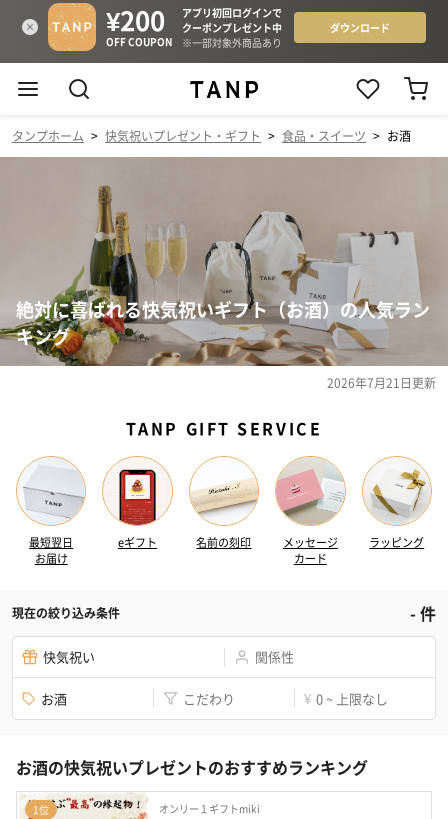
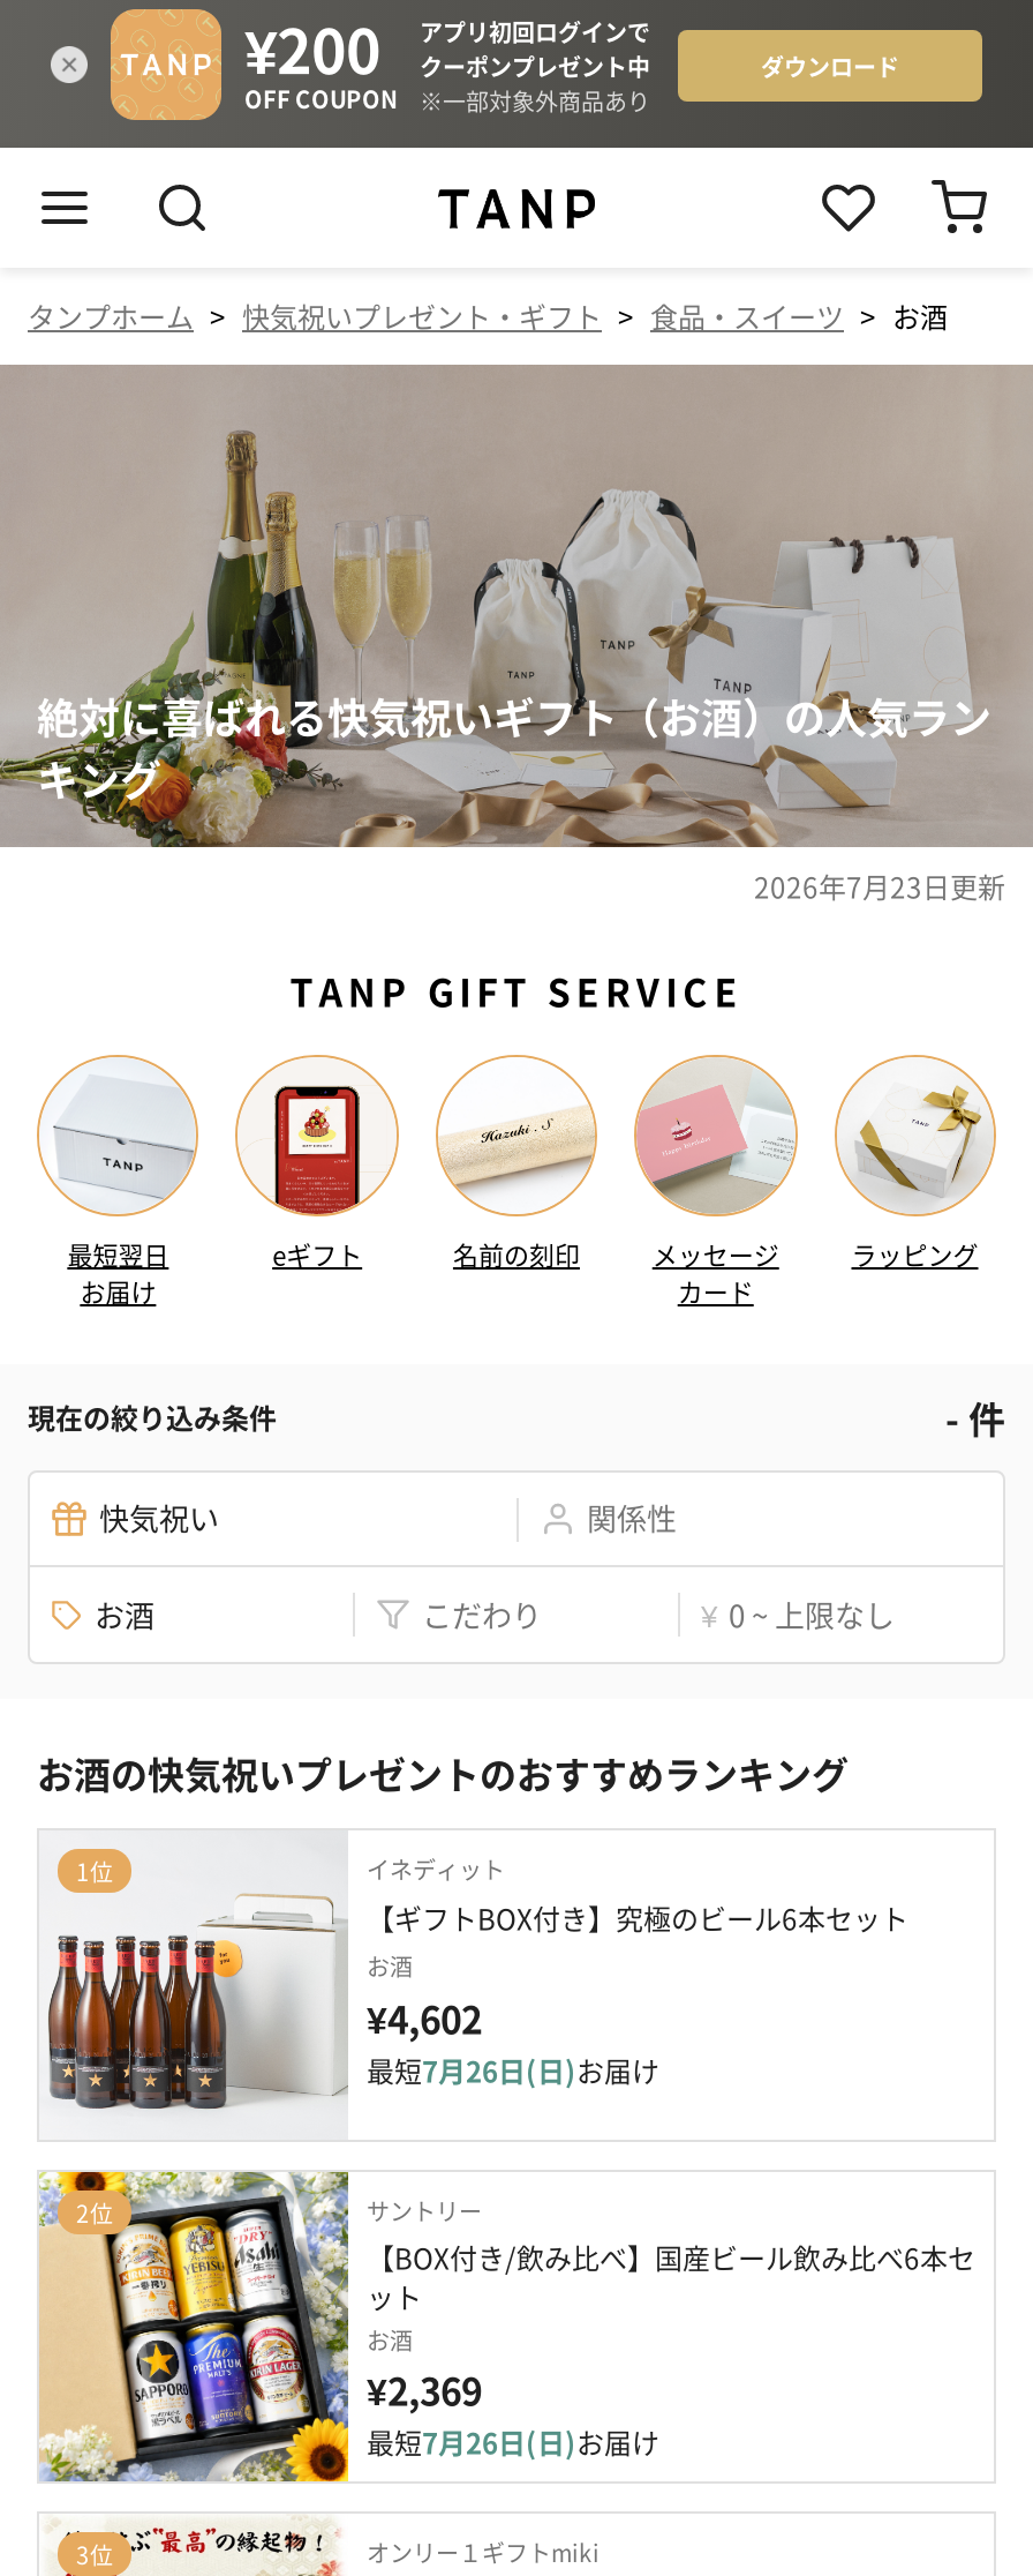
[327,374,436,391] 2026年7月21日更新 -> [754,866,1005,905] 2026年7月23日更新
none -> [46,1844,908,2121] [image] | イネディット | 【ギフトBOX付き】究極のビール6本セット | お酒 | ¥4,602 | 最短7月26日(日)お届け
none -> [37,2170,975,2573] [image] | 2位 | サントリー | 【BOX付き/飲み比べ】国産ビール飲み比べ6本セ | ット | お酒 | ¥2,369 | 最短7月26日(日)お届け | 3位

